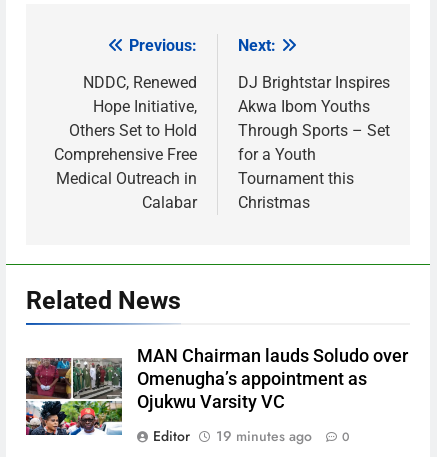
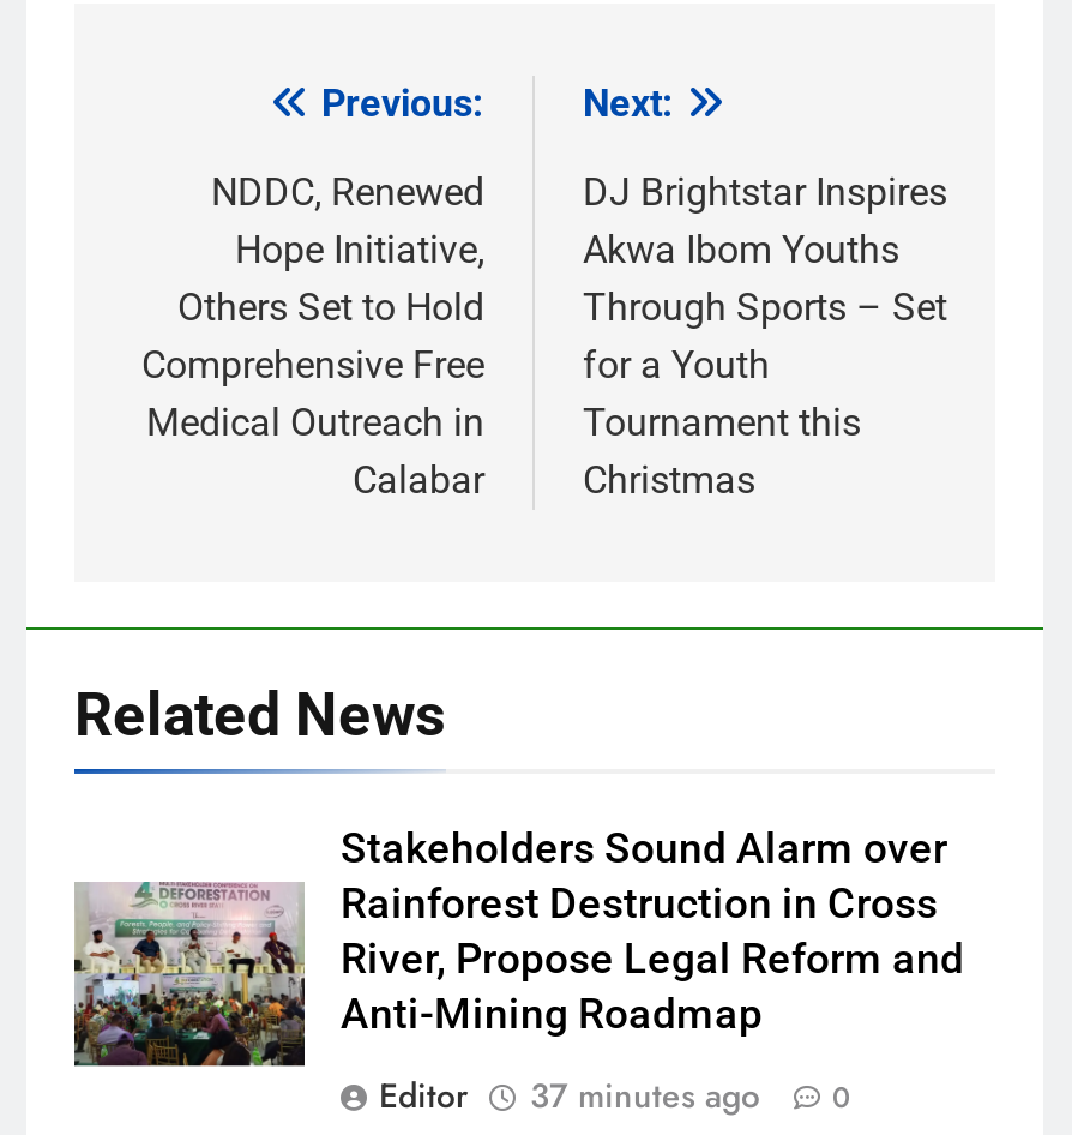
[25,346,408,436] [image] | MAN Chairman lauds Soludo over | Omenugha’s appointment as | Ojukwu Varsity VC -> [74,824,964,1069] [image] | Stakeholders Sound Alarm over | Rainforest Destruction in Cross | River, Propose Legal Reform and | Anti-Mining Roadmap
[153,426,350,446] Editor 19 minutes ago 0 -> [379,1072,851,1120] Editor 37 minutes ago 0

